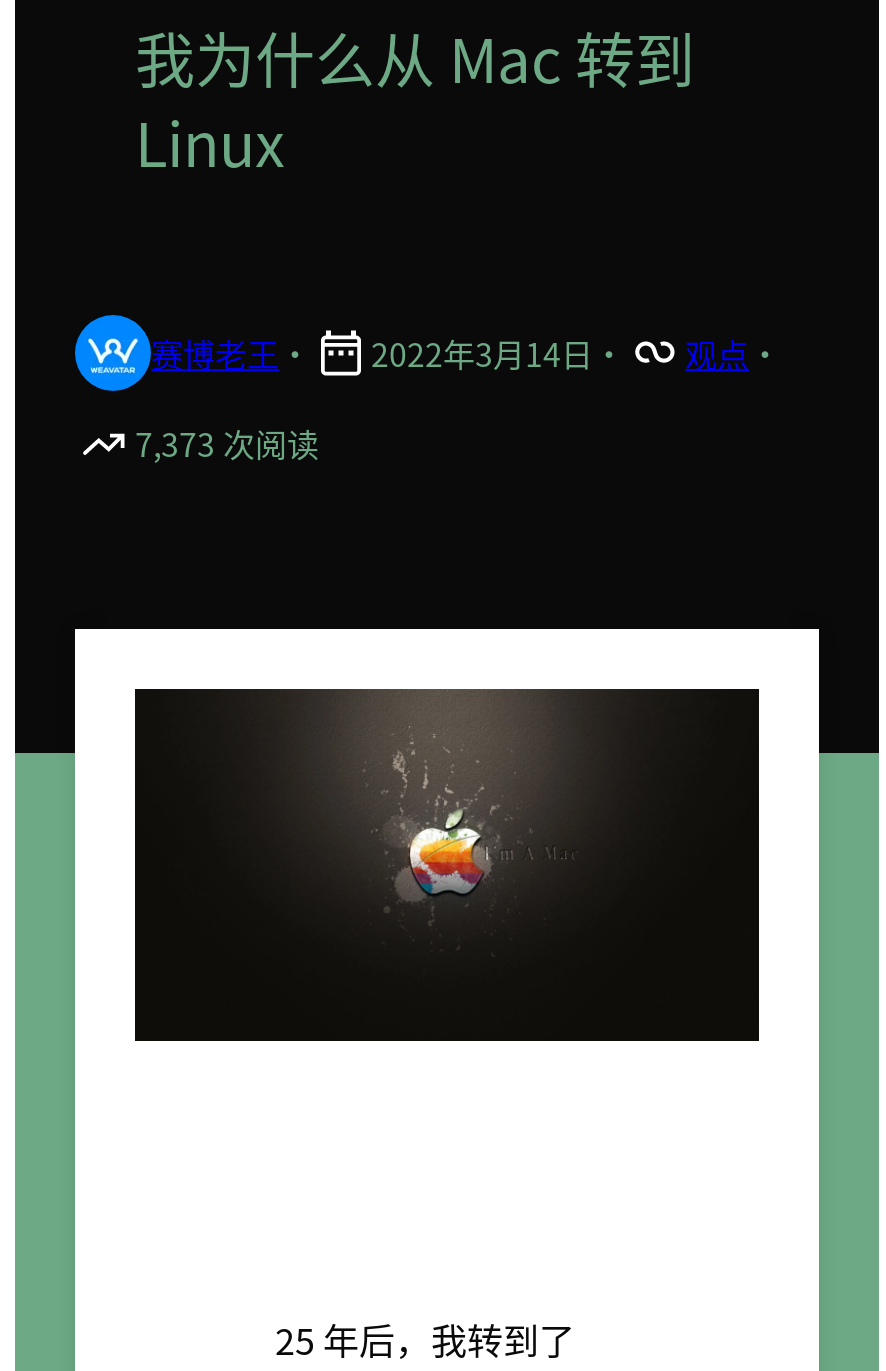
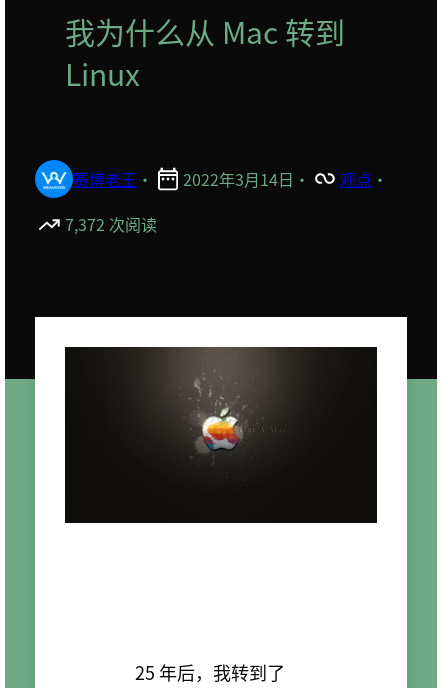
[135,419,319,467] 7,373 次阅读 -> [65,212,157,236] 7,372 次阅读

